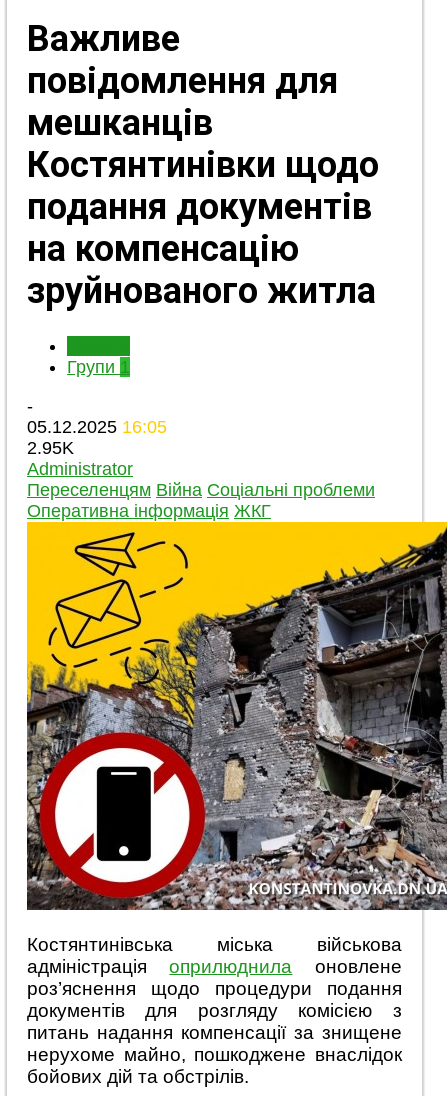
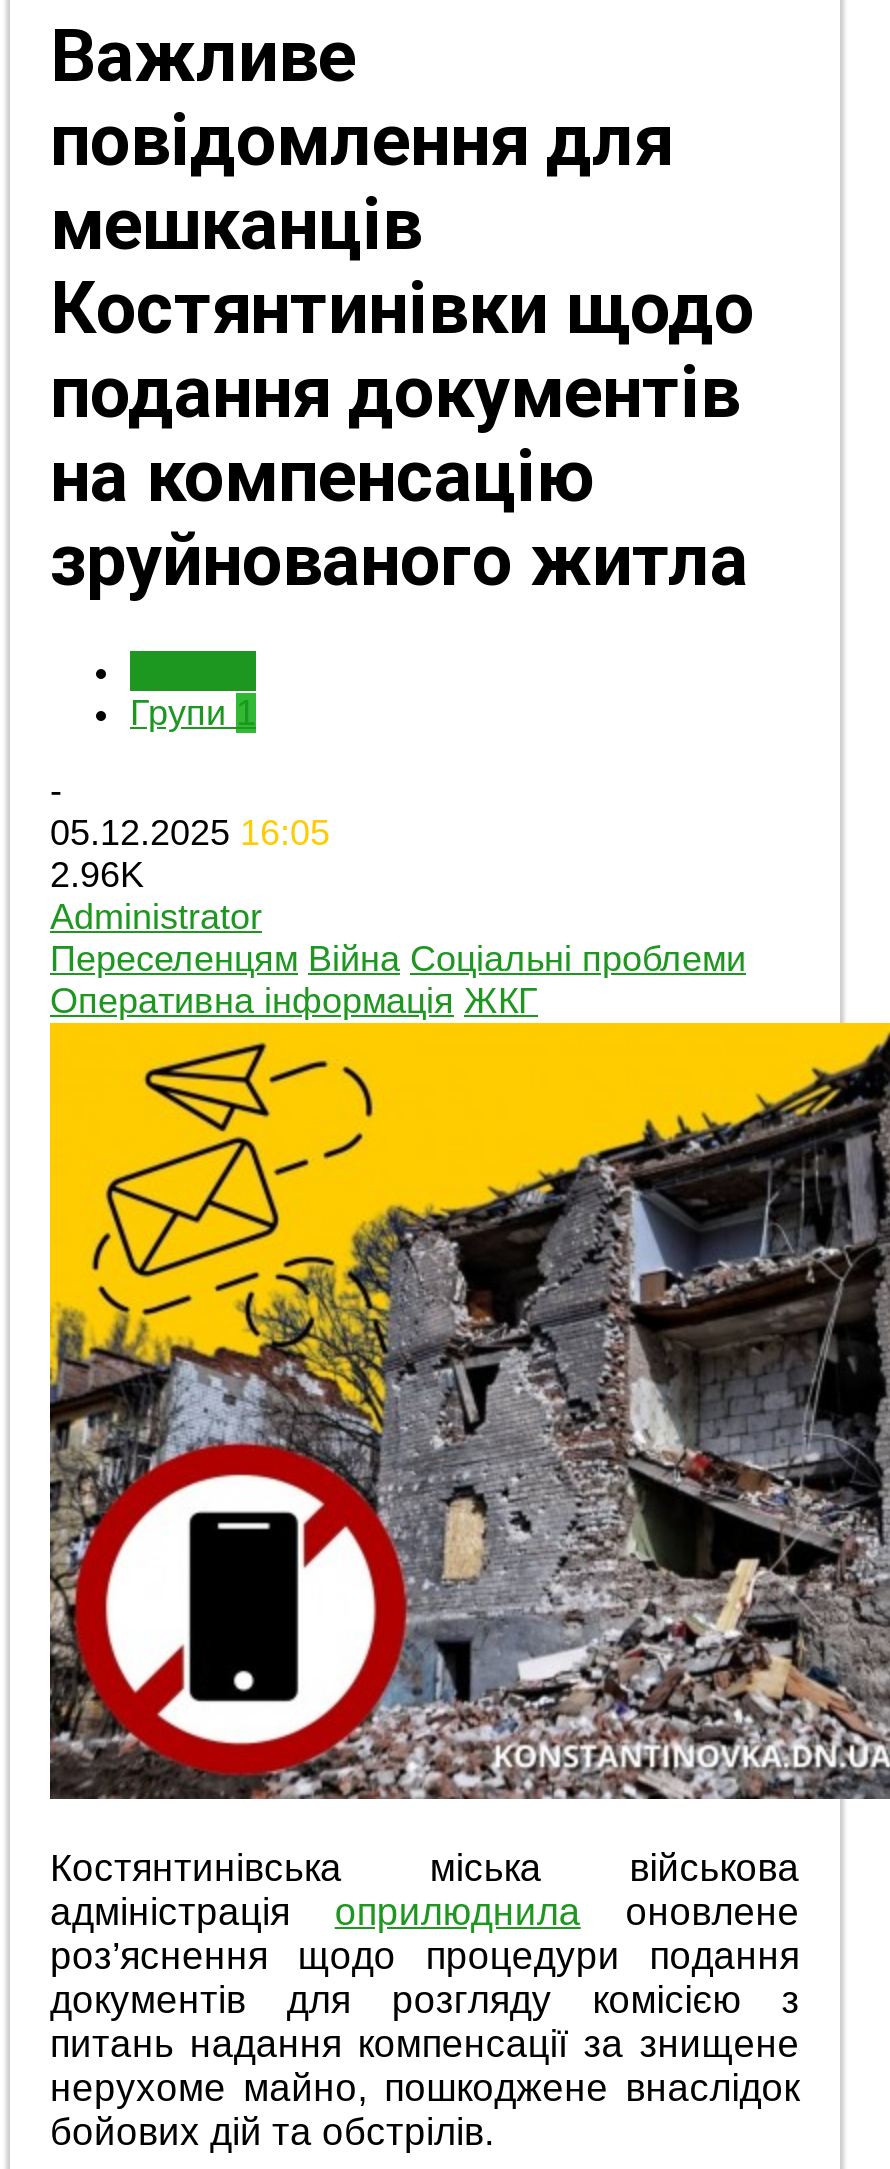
[27,438,74,458] 2.95K -> [50,854,144,894] 2.96K

